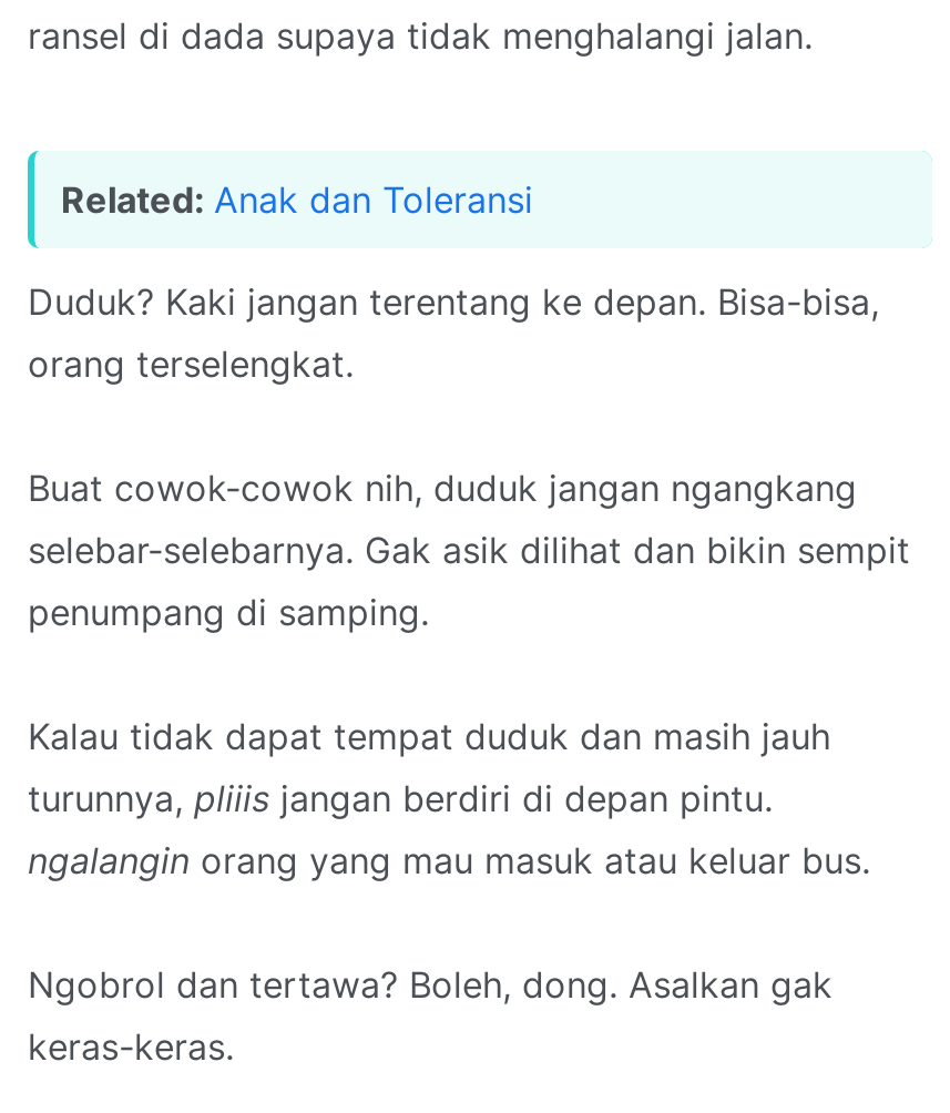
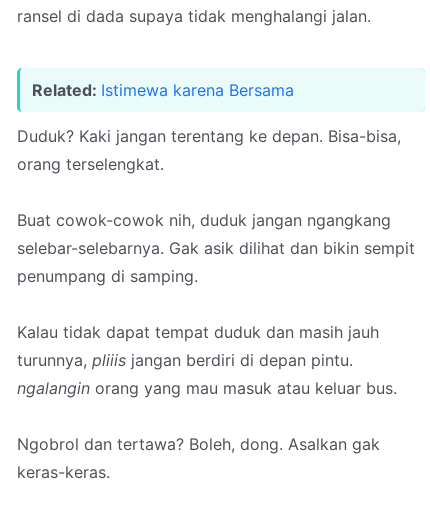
[61,177,533,222] Related: Anak dan Toleransi -> [32,80,294,100] Related: Istimewa karena Bersama

